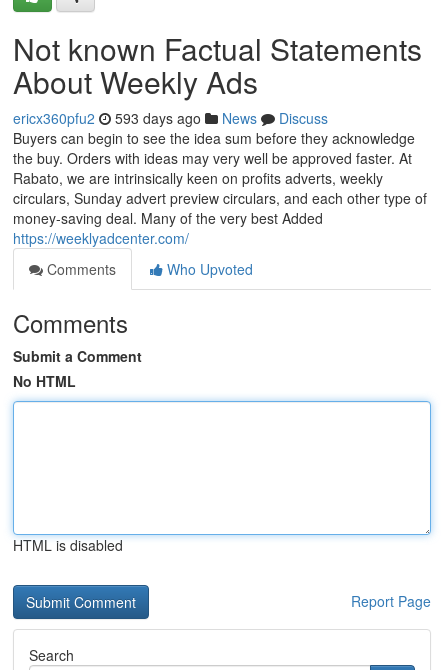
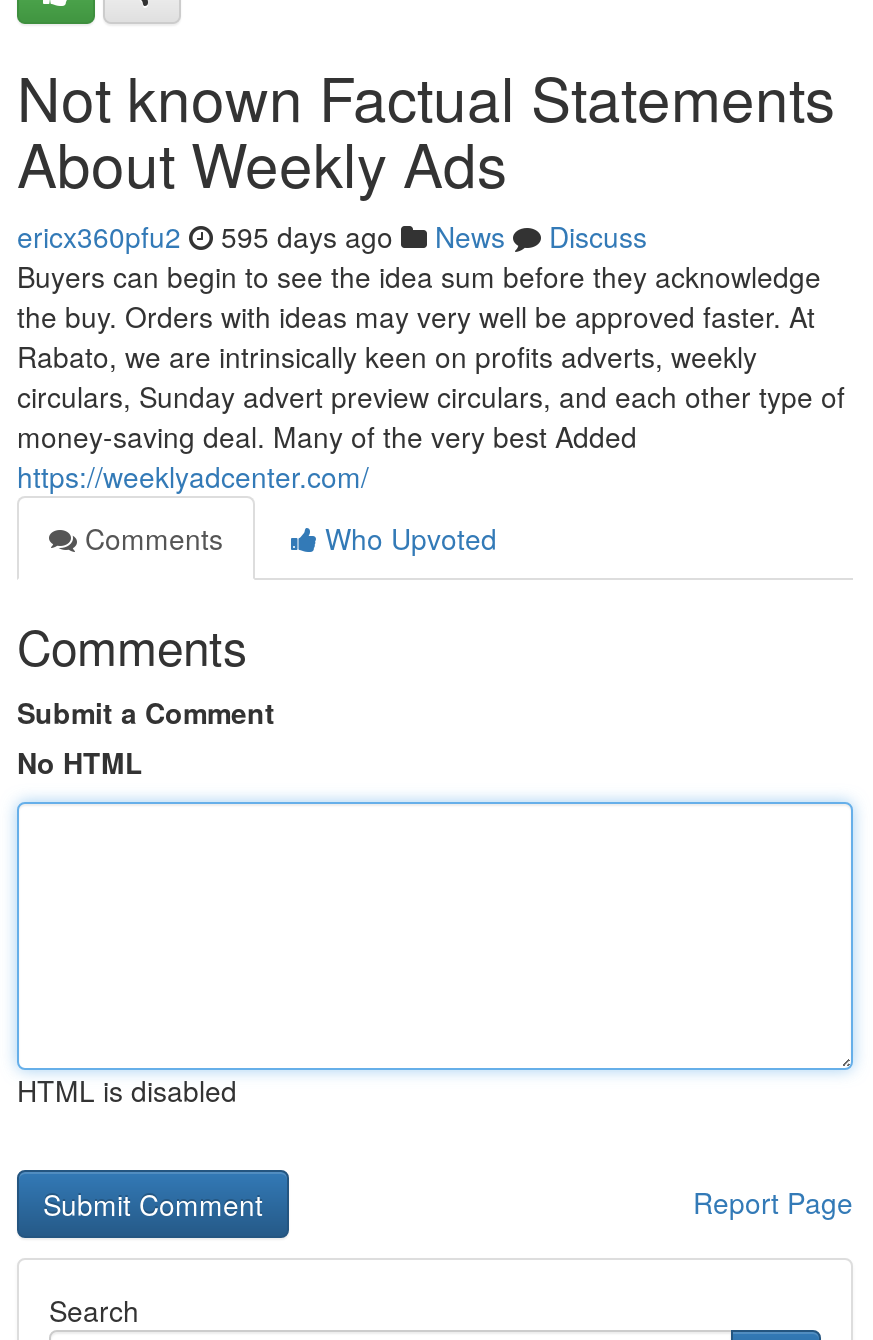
[13,108,328,128] ericx360pfu2 593 days ago News Discuss -> [17,216,647,256] ericx360pfu2 595 days ago News Discuss

